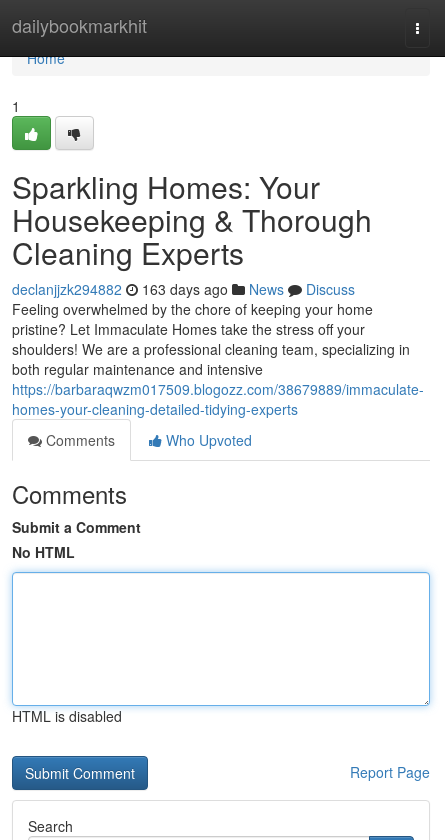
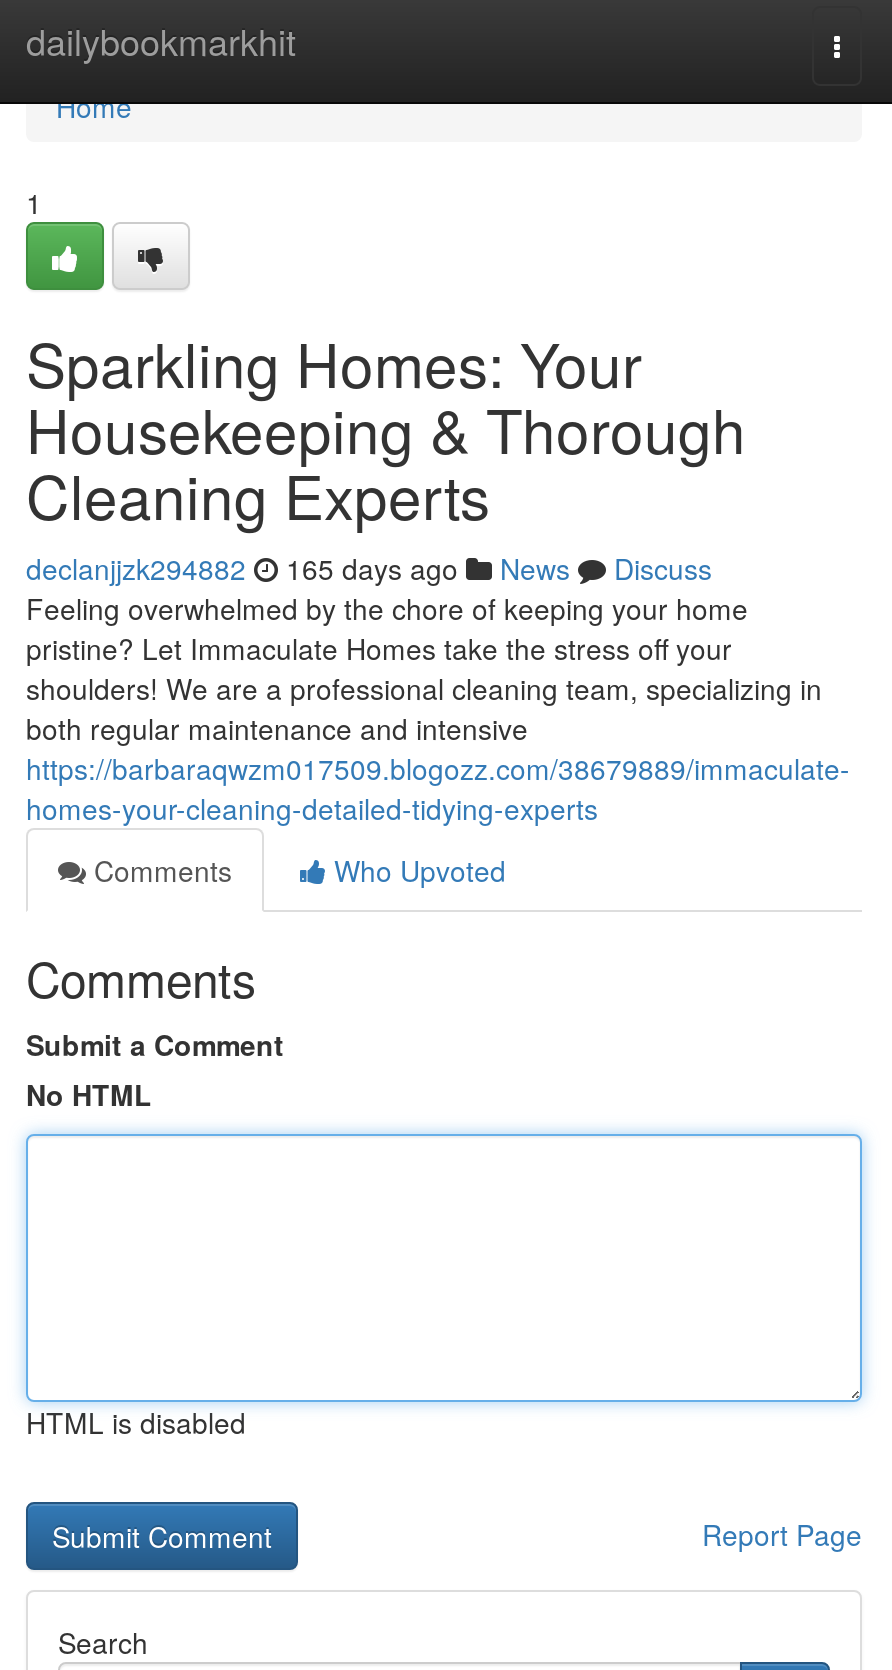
[12,279,355,299] declanjjzk294882 163 days ago News Discuss -> [26,548,712,588] declanjjzk294882 165 days ago News Discuss

